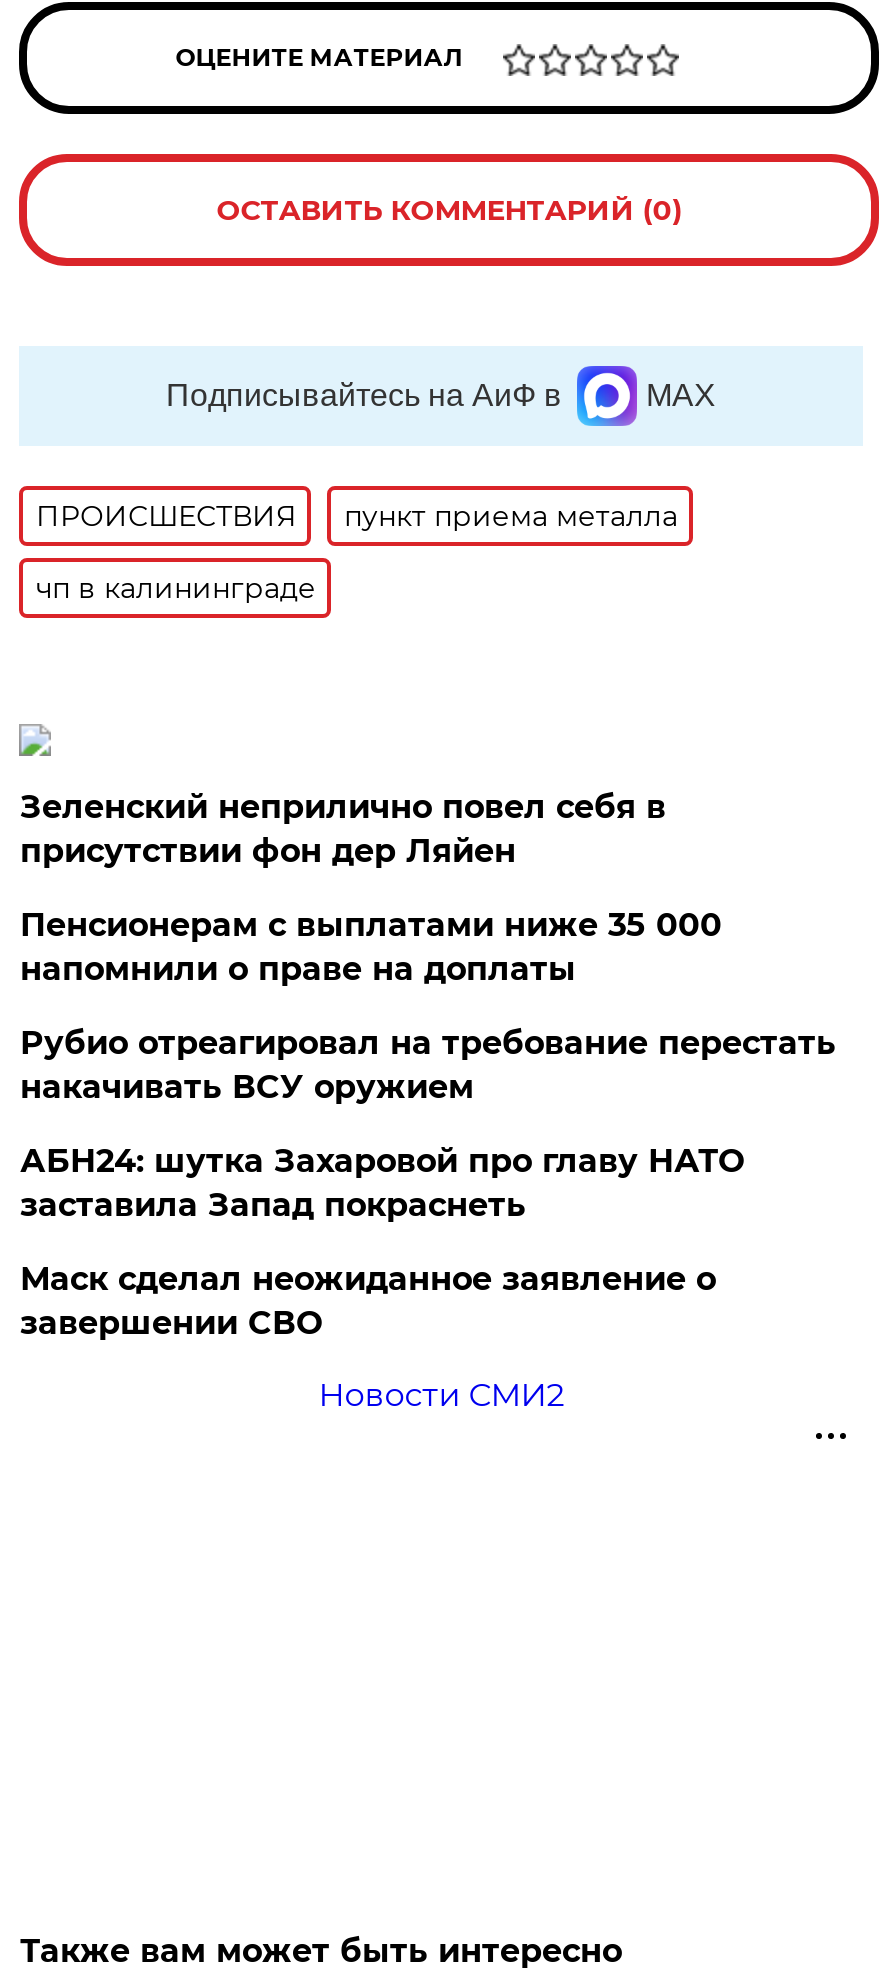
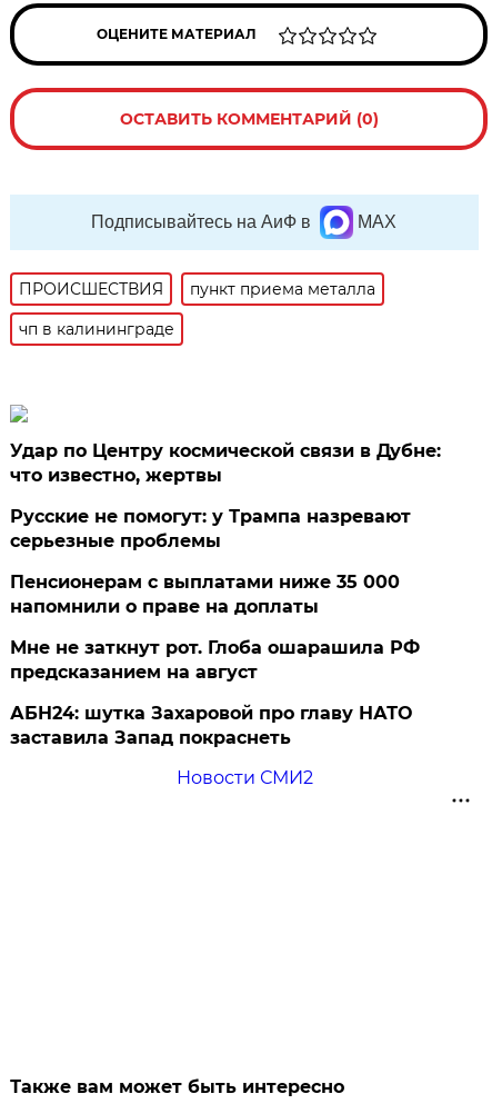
[20,789,666,871] Зеленский неприлично повел cебя в | присутствии фон дер Ляйен -> [10,441,441,552] Удар по Центру космической связи в Дубне: | что известно, жертвы | Русские не помогут: у Трампа назревают | серьезные проблемы
moved [20,907,722,989] -> [10,572,400,617]: Пенсионерам с выплатами ниже 35 000 | напомнили о праве на доплаты
[20,1025,836,1107] Рубио отреагировал на требование перестать | накачивать ВСУ оружием -> [10,637,420,683] Мне не заткнут рот. Глоба ошарашила РФ | предсказанием на август
moved [20,1143,744,1225] -> [10,703,412,749]: АБН24: шутка Захаровой про главу НАТО | заставила Запад покраснеть
[20,1261,716,1343] Маск сделал неожиданное заявление о | завершении СВО -> none

